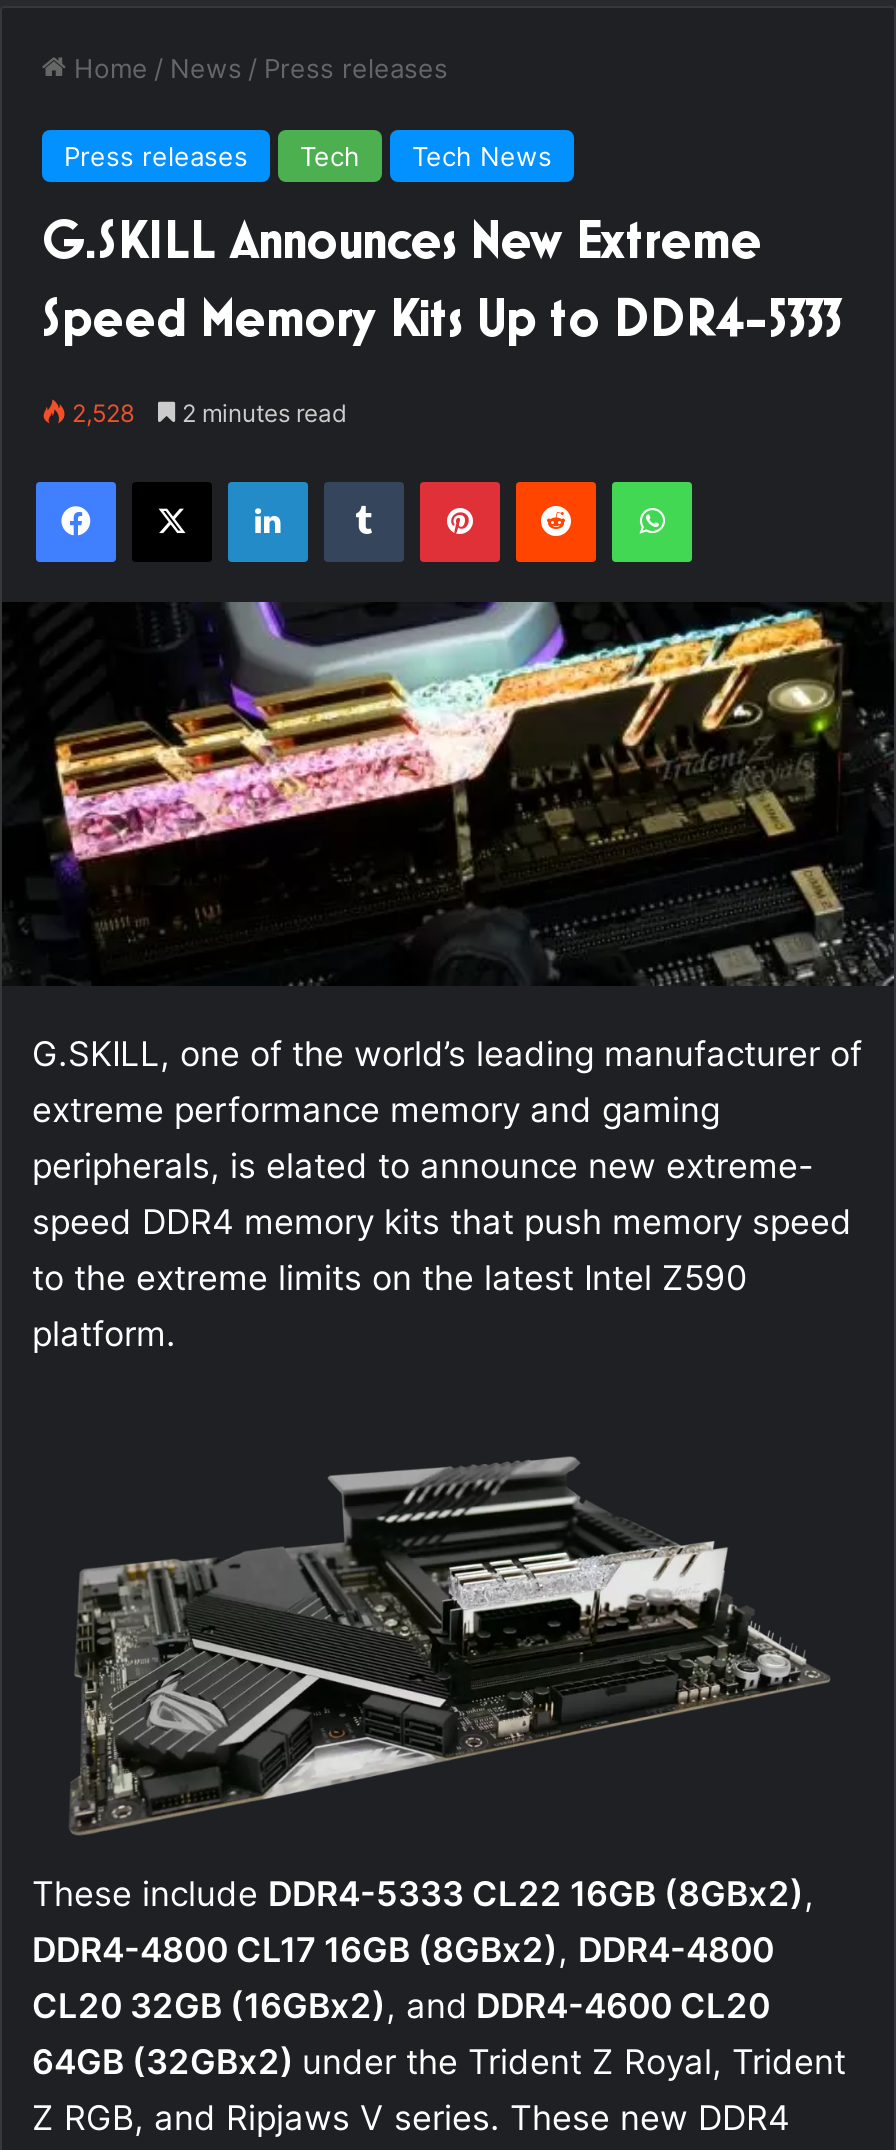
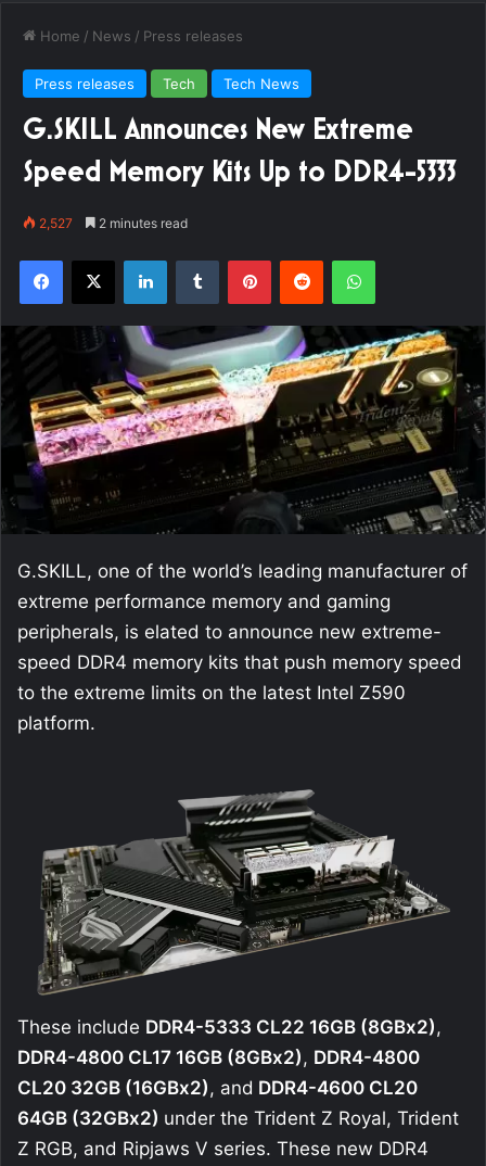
[66,398,346,428] 2,528 2 minutes read -> [36,215,188,231] 2,527 2 minutes read

